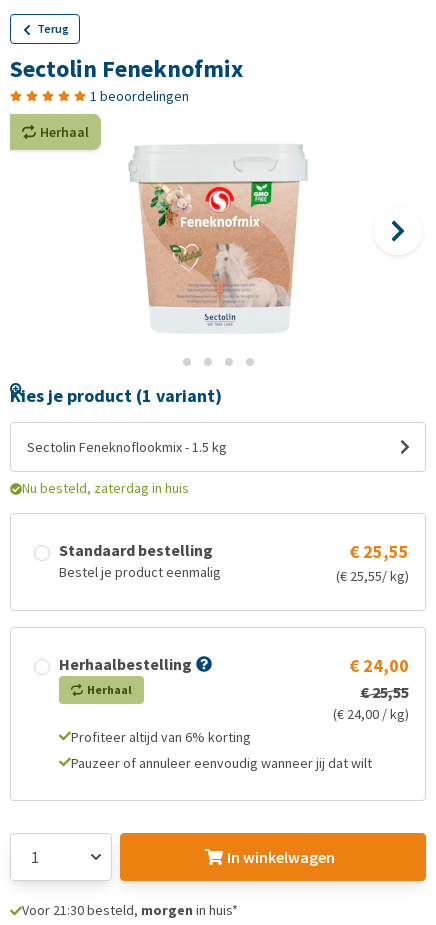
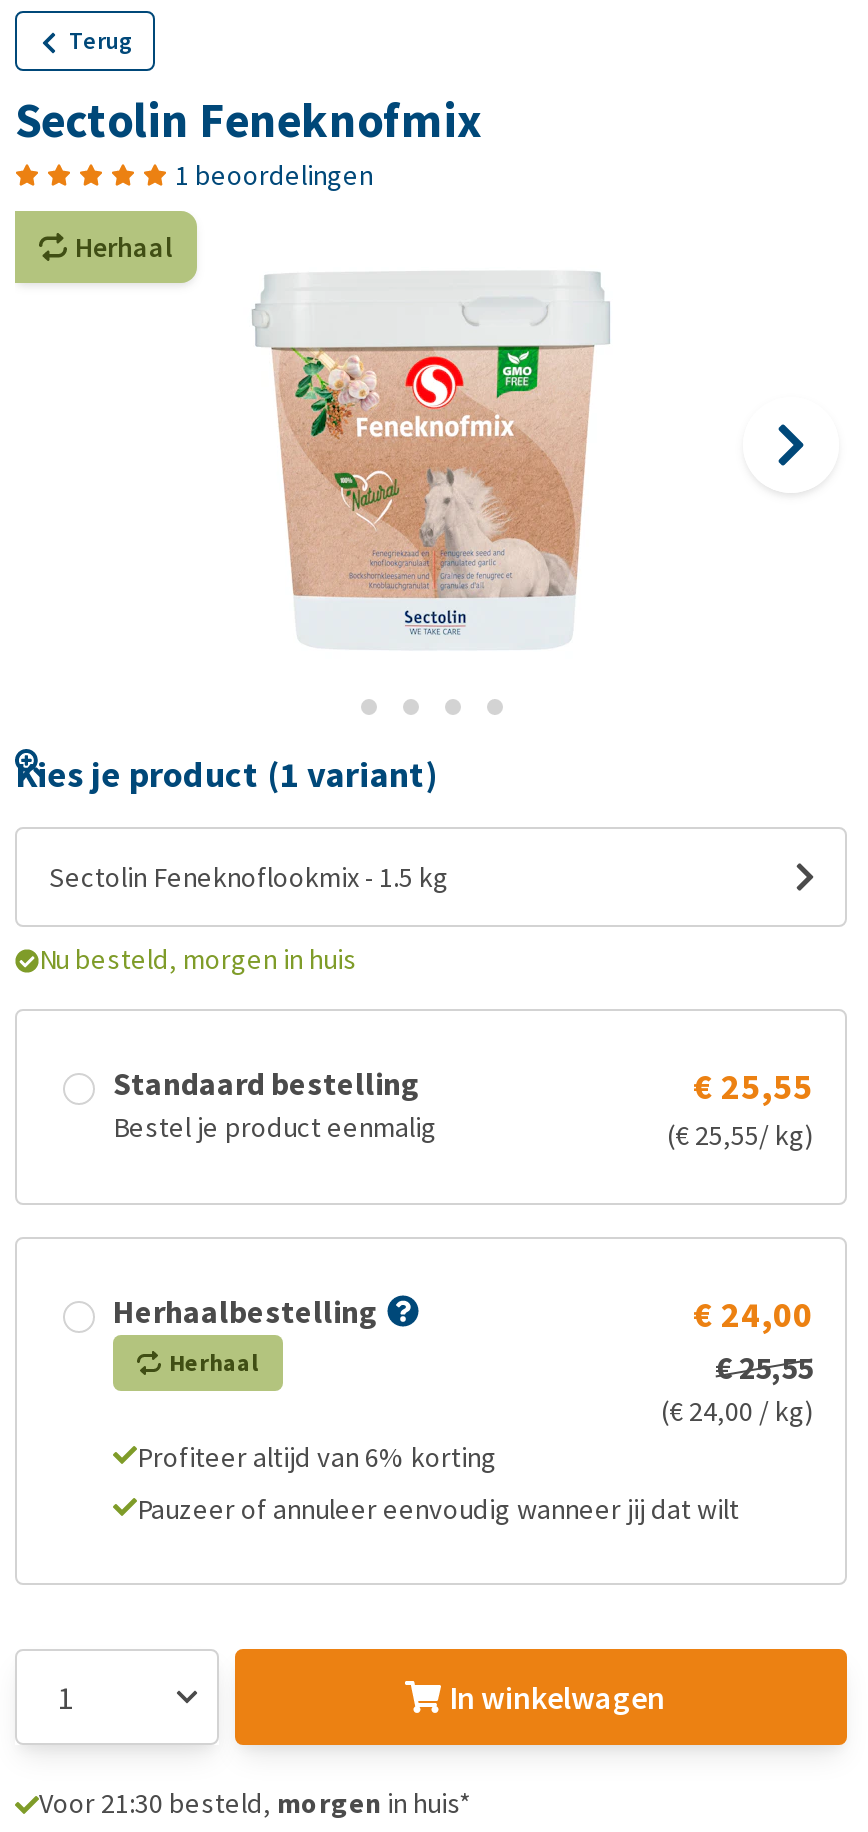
[22,479,189,497] Nu besteld, zaterdag in huis -> [39,941,357,977] Nu besteld, morgen in huis

